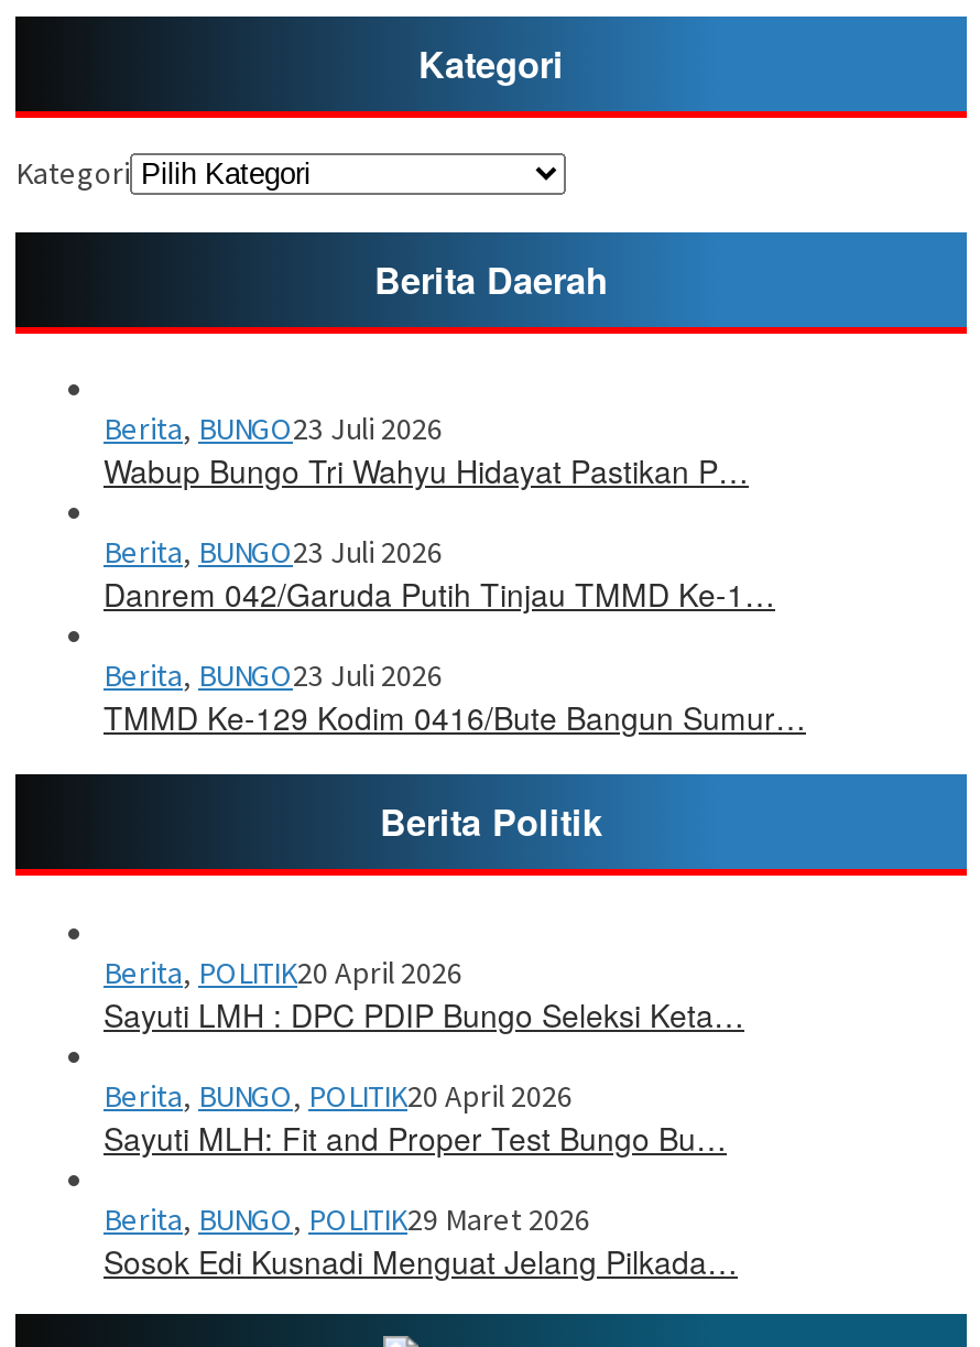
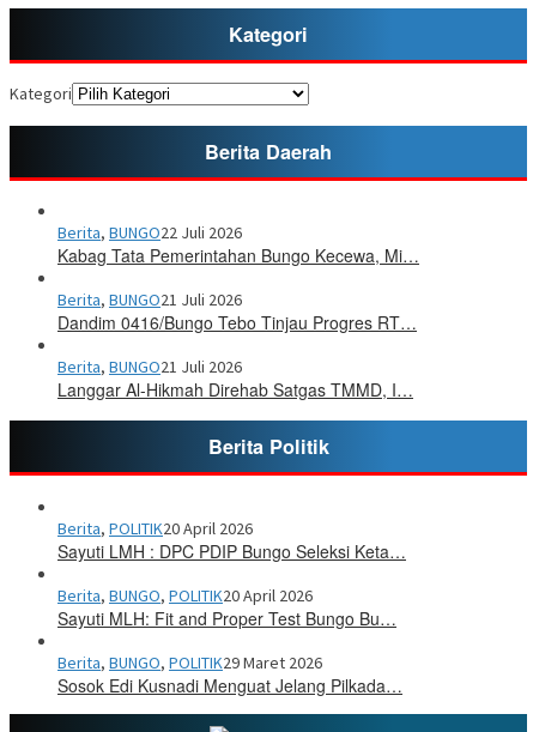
[104,409,749,492] Berita, BUNGO23 Juli 2026 | Wabup Bungo Tri Wahyu Hidayat Pastikan P… -> [57,222,419,267] Berita, BUNGO22 Juli 2026 | Kabag Tata Pemerintahan Bungo Kecewa, Mi…
[104,532,775,616] Berita, BUNGO23 Juli 2026 | Danrem 042/Garuda Putih Tinjau TMMD Ke-1… -> [57,289,417,334] Berita, BUNGO21 Juli 2026 | Dandim 0416/Bungo Tebo Tinjau Progres RT…
[104,655,806,739] Berita, BUNGO23 Juli 2026 | TMMD Ke-129 Kodim 0416/Bute Bangun Sumur… -> [57,356,413,401] Berita, BUNGO21 Juli 2026 | Langgar Al-Hikmah Direhab Satgas TMMD, I…

